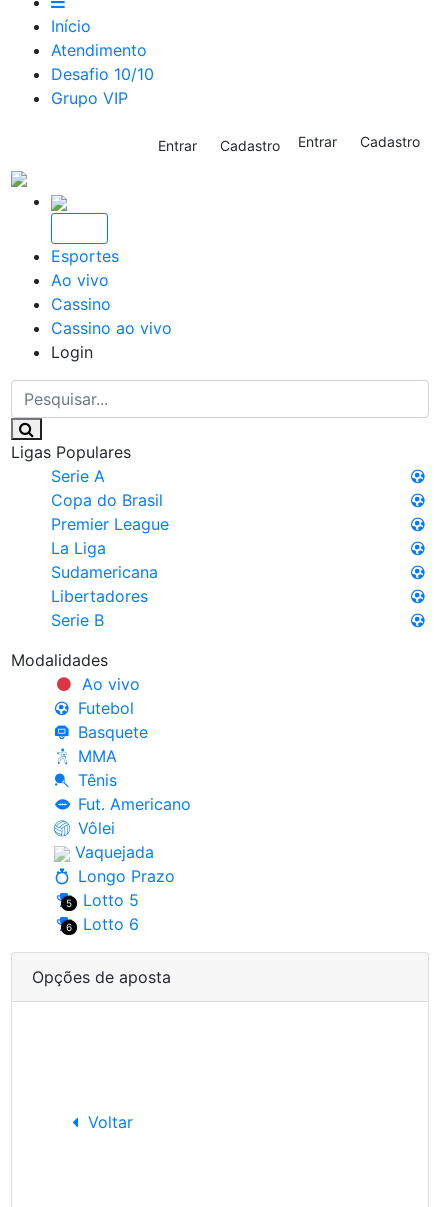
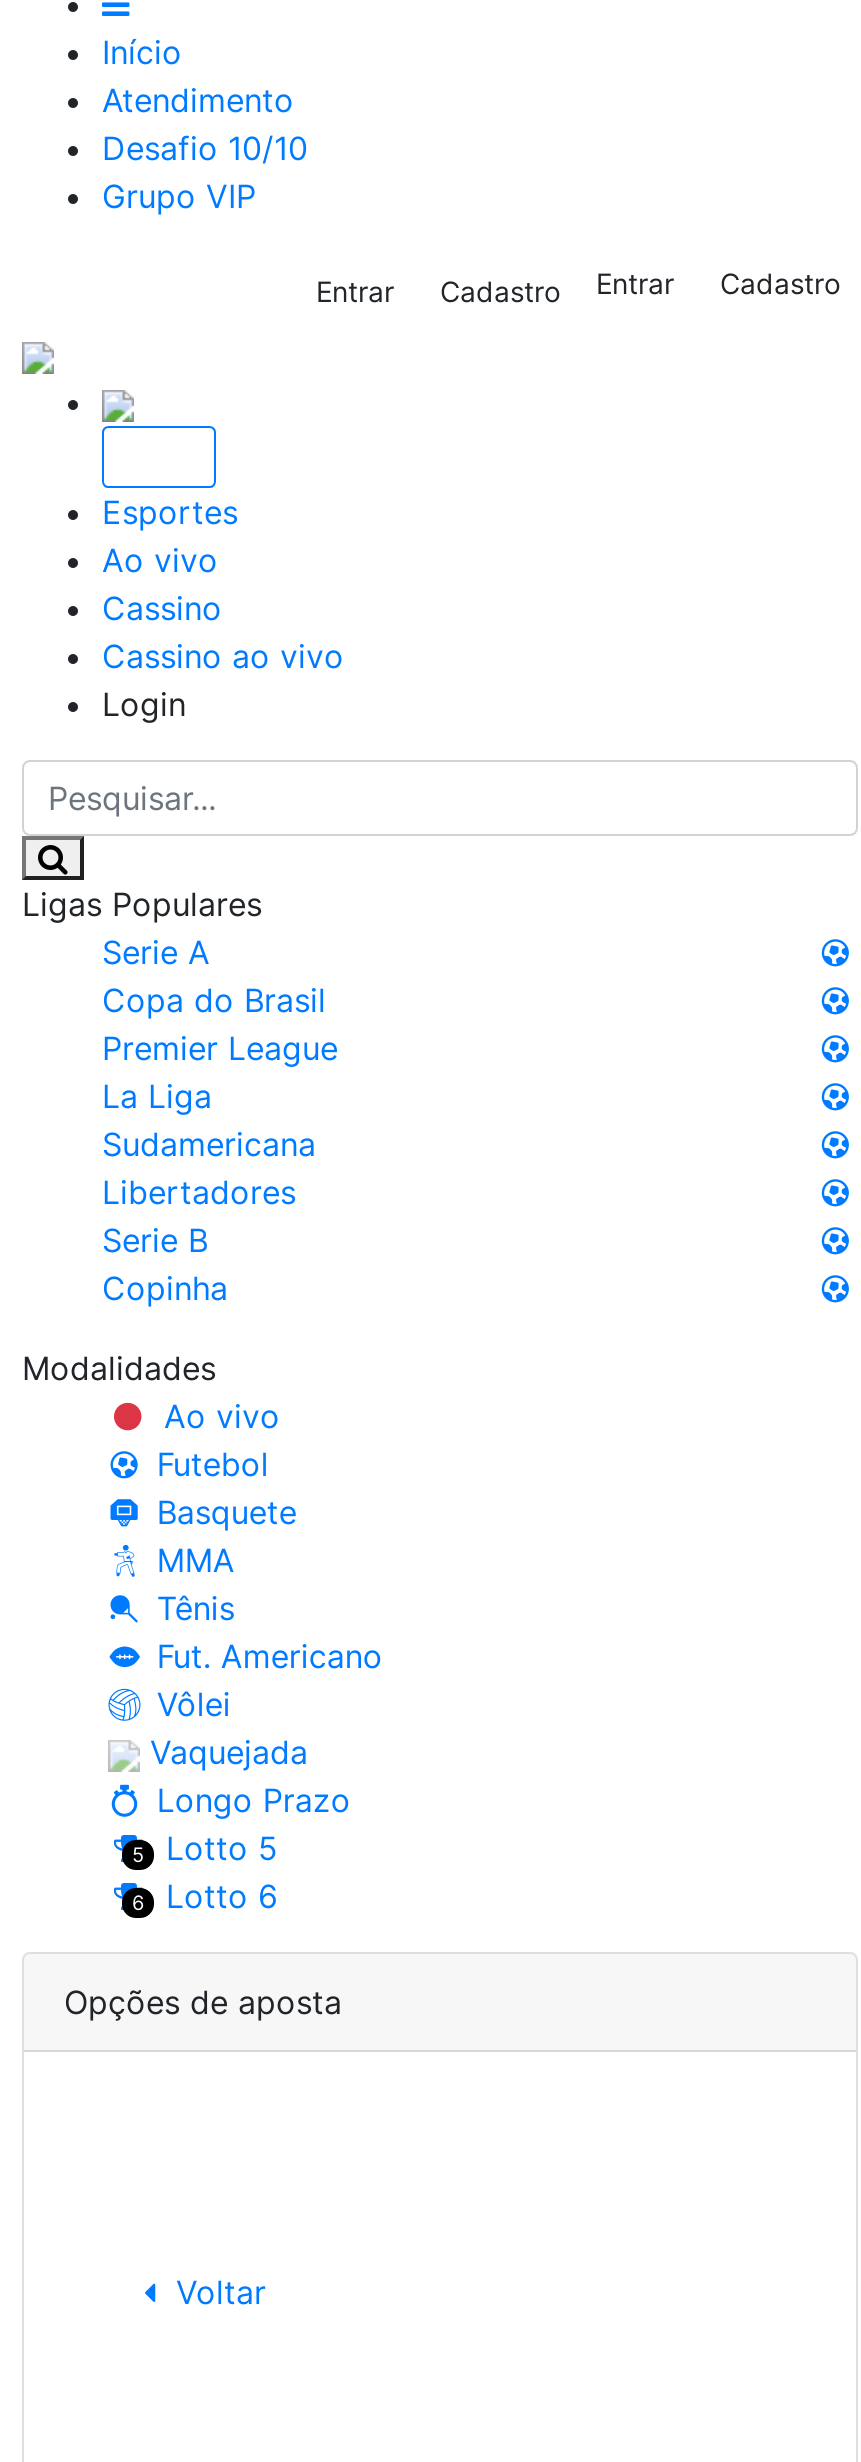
none -> [102,1268,228,1308] Copinha

